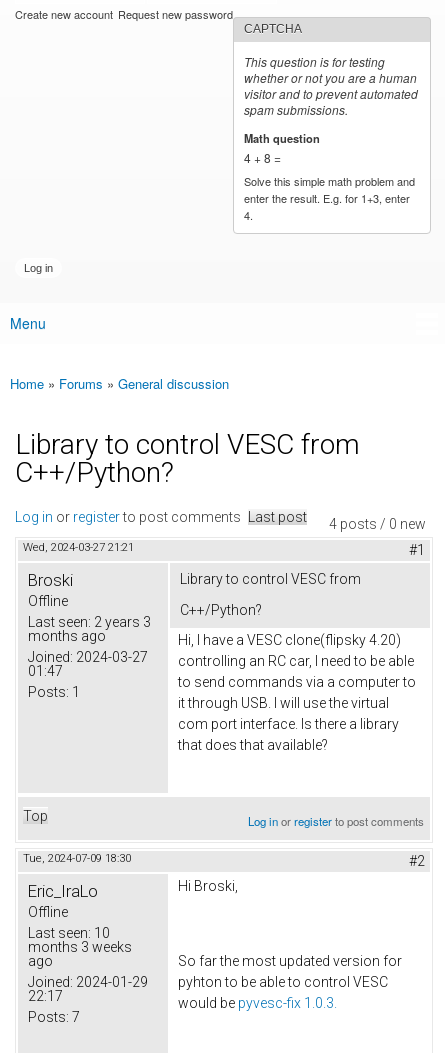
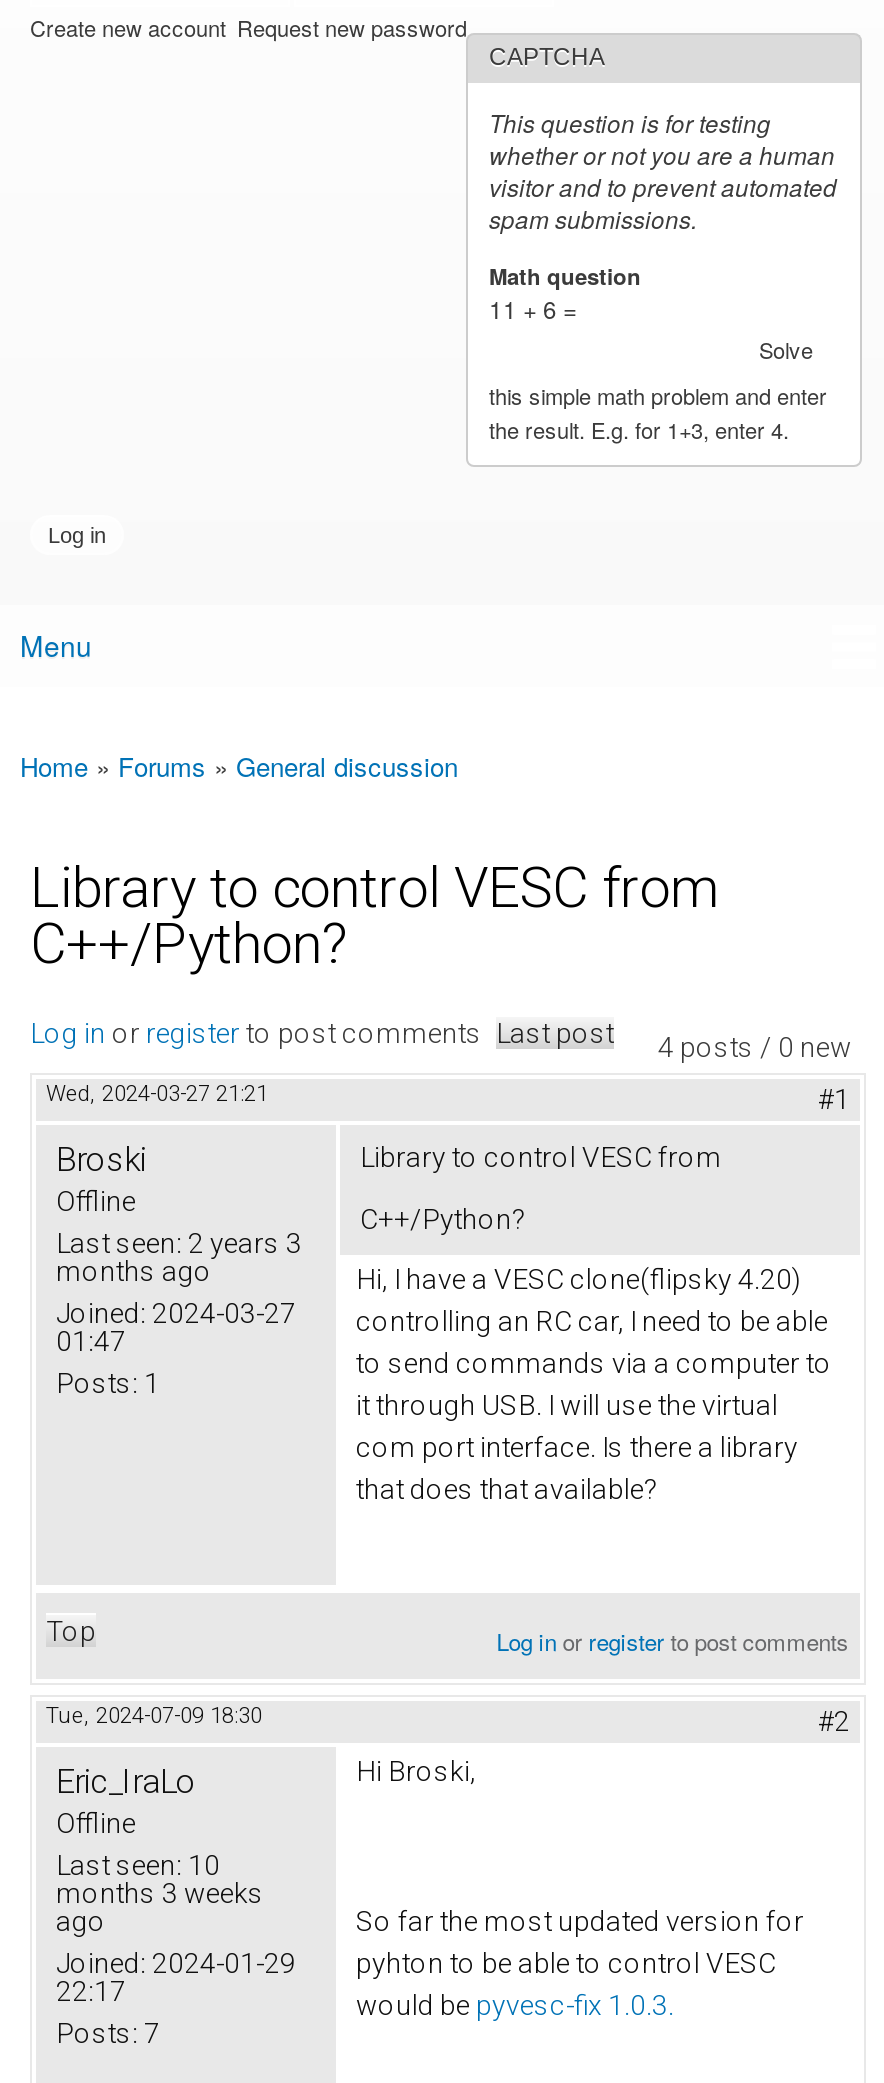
[244,149,415,223] 4 + 8 = | Solve this simple math problem and | enter the result. E.g. for 1+3, enter | 4. -> [489,291,827,445] 11 + 6 = | Solve | this simple math problem and enter | the result. E.g. for 1+3, enter 4.

